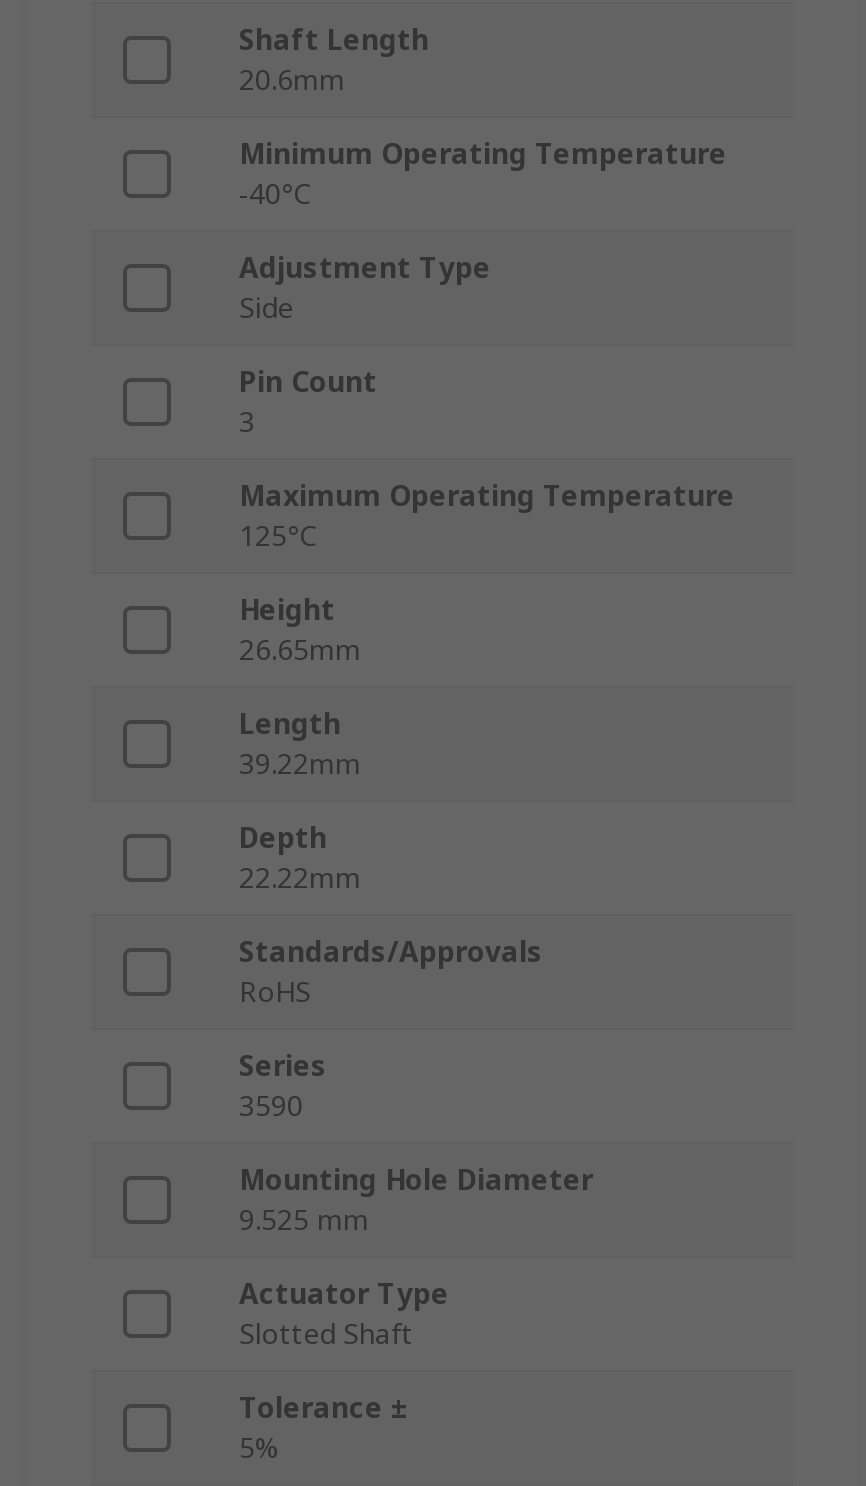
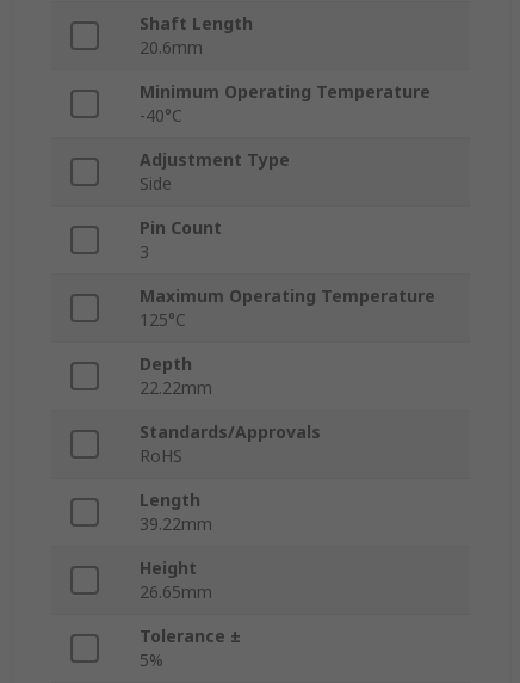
moved [239,591,361,783] -> [140,489,212,604]: Length | 39.22mm | Height | 26.65mm
[239,1047,593,1353] Series | 3590 | Mounting Hole Diameter | 9.525 mm | Actuator Type | Slotted Shaft -> none

